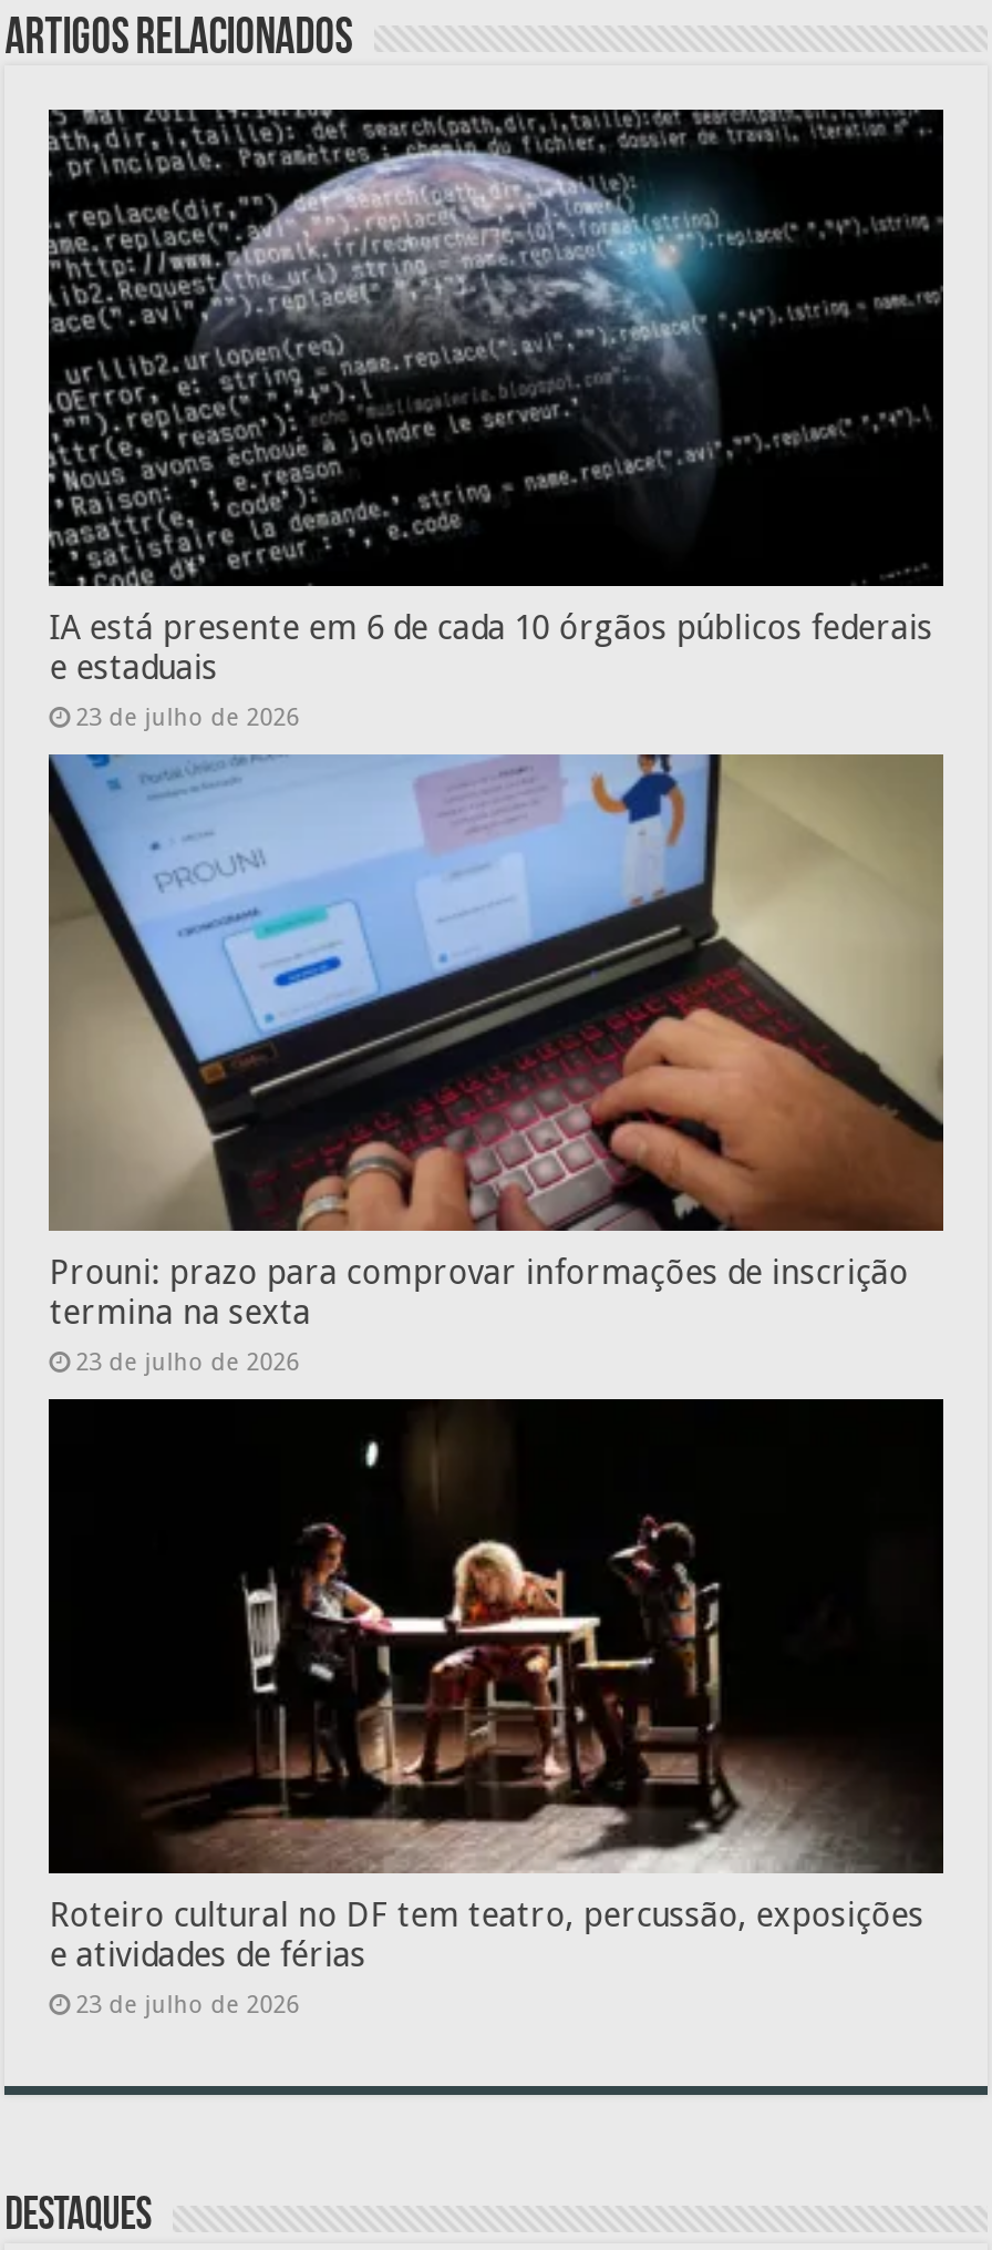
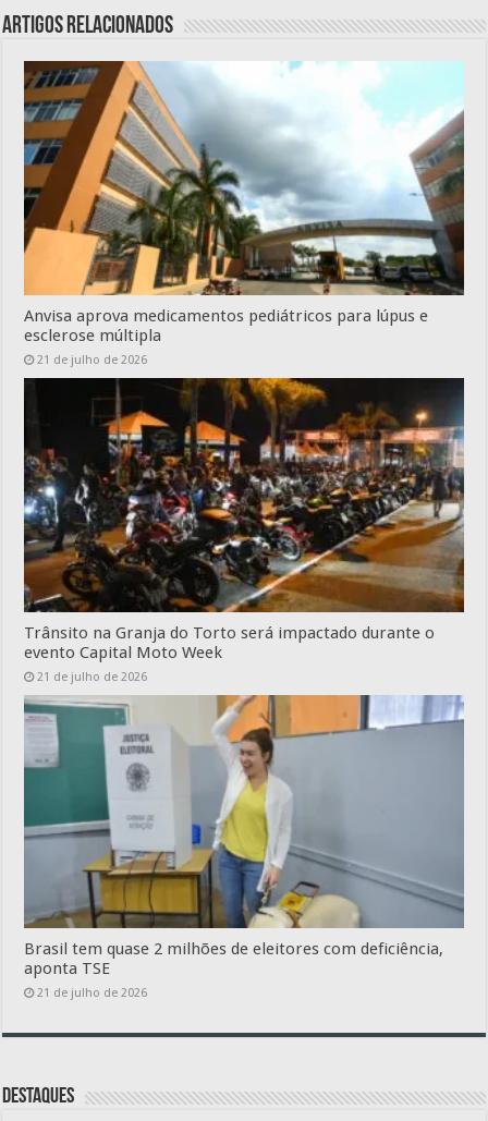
[46,107,945,732] [image] | IA está presente em 6 de cada 10 órgãos públicos federais | e estaduais | 23 de julho de 2026 -> [23,60,465,367] [image] | Anvisa aprova medicamentos pediátricos para lúpus e | esclerose múltipla | 21 de julho de 2026
[46,752,943,1376] [image] | Prouni: prazo para comprovar informações de inscrição | termina na sexta | 23 de julho de 2026 -> [23,377,465,684] [image] | Trânsito na Granja do Torto será impactado durante o | evento Capital Moto Week | 21 de julho de 2026
[46,1397,945,2020] [image] | Roteiro cultural no DF tem teatro, percussão, exposições | e atividades de férias | 23 de julho de 2026 -> [23,694,465,1000] [image] | Brasil tem quase 2 milhões de eleitores com deficiência, | aponta TSE | 21 de julho de 2026

